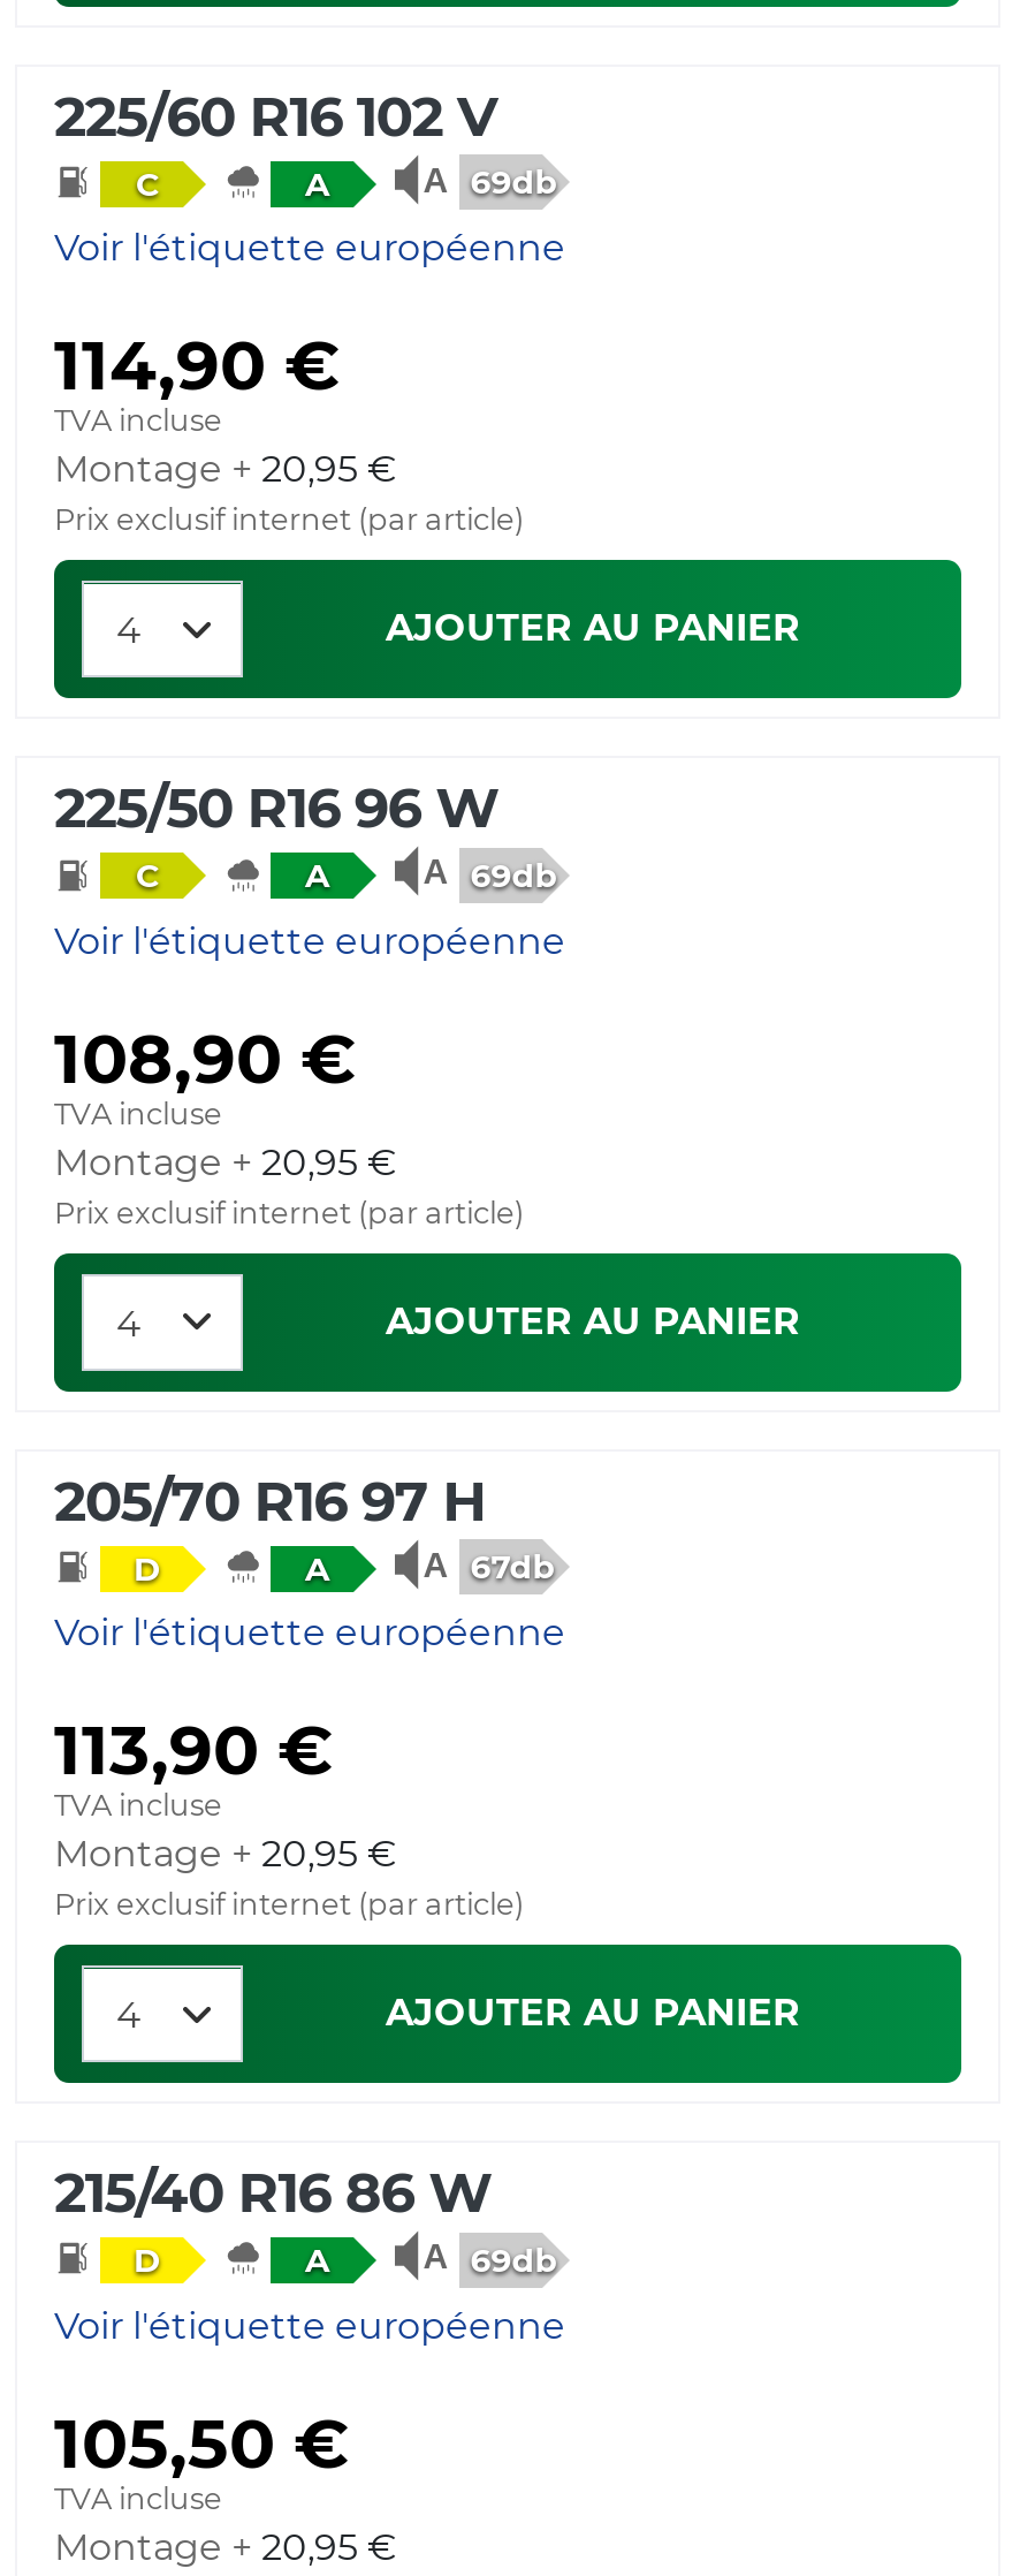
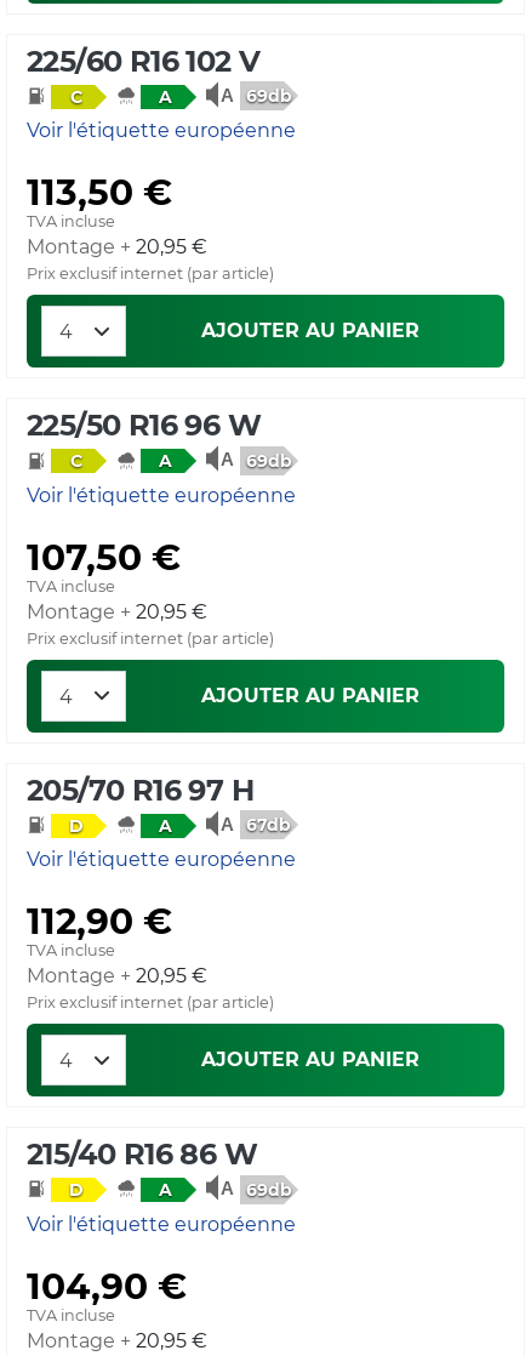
[54,323,340,406] 114,90 € -> [27,170,172,214] 113,50 €
[54,1016,356,1099] 108,90 € -> [27,535,181,578] 107,50 €
[54,1708,333,1791] 113,90 € -> [27,899,172,943] 112,90 €
[54,2400,349,2483] 105,50 € -> [27,1263,187,1307] 104,90 €

